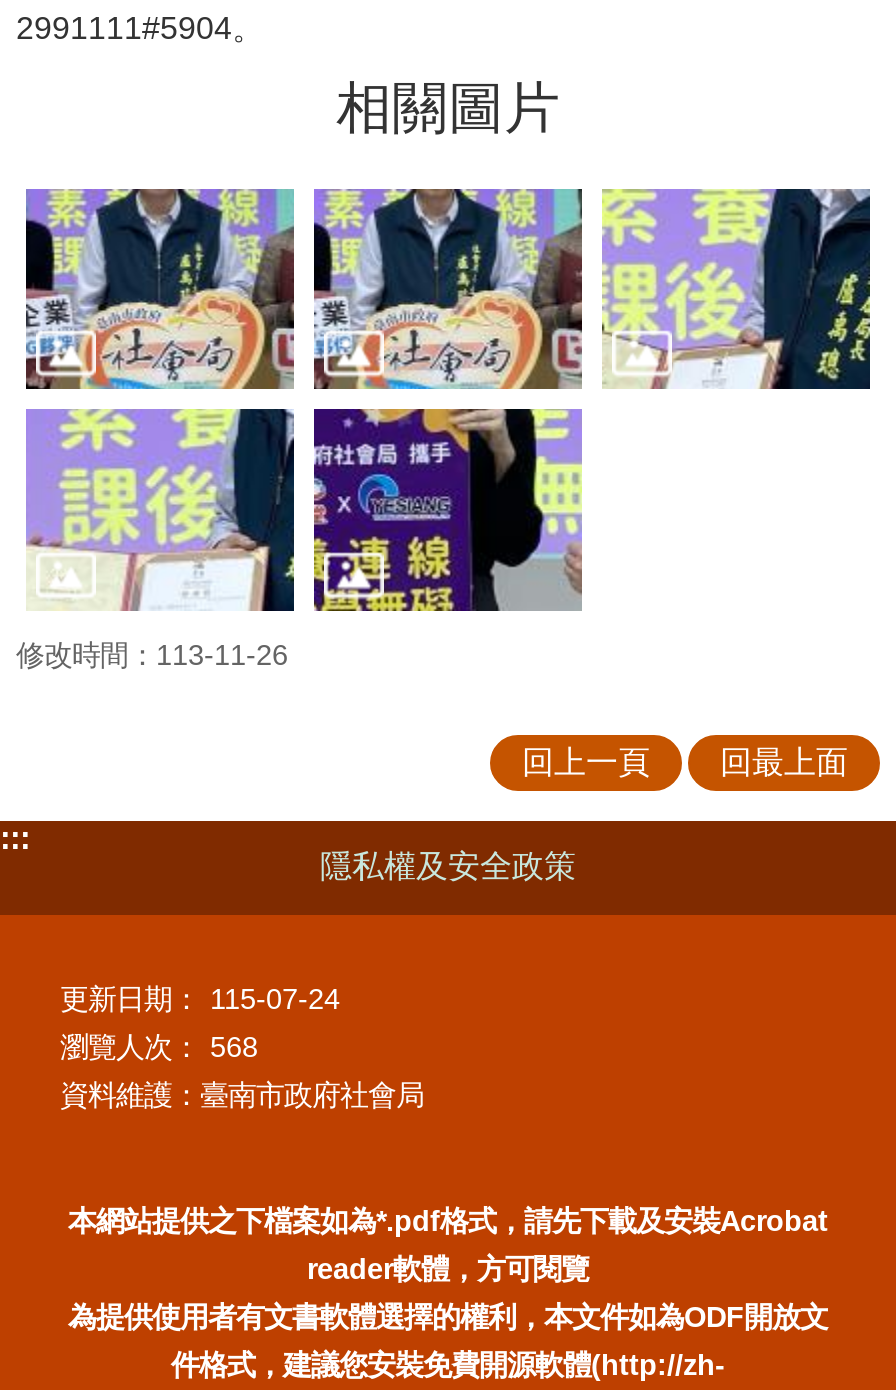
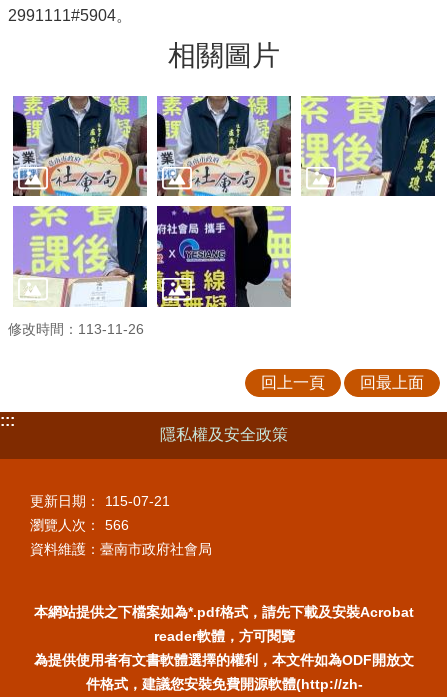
[60,983,340,1015] 更新日期： 115-07-24 -> [30,493,170,509] 更新日期： 115-07-21
[60,1031,258,1063] 瀏覽人次： 568 -> [30,517,129,533] 瀏覽人次： 566

